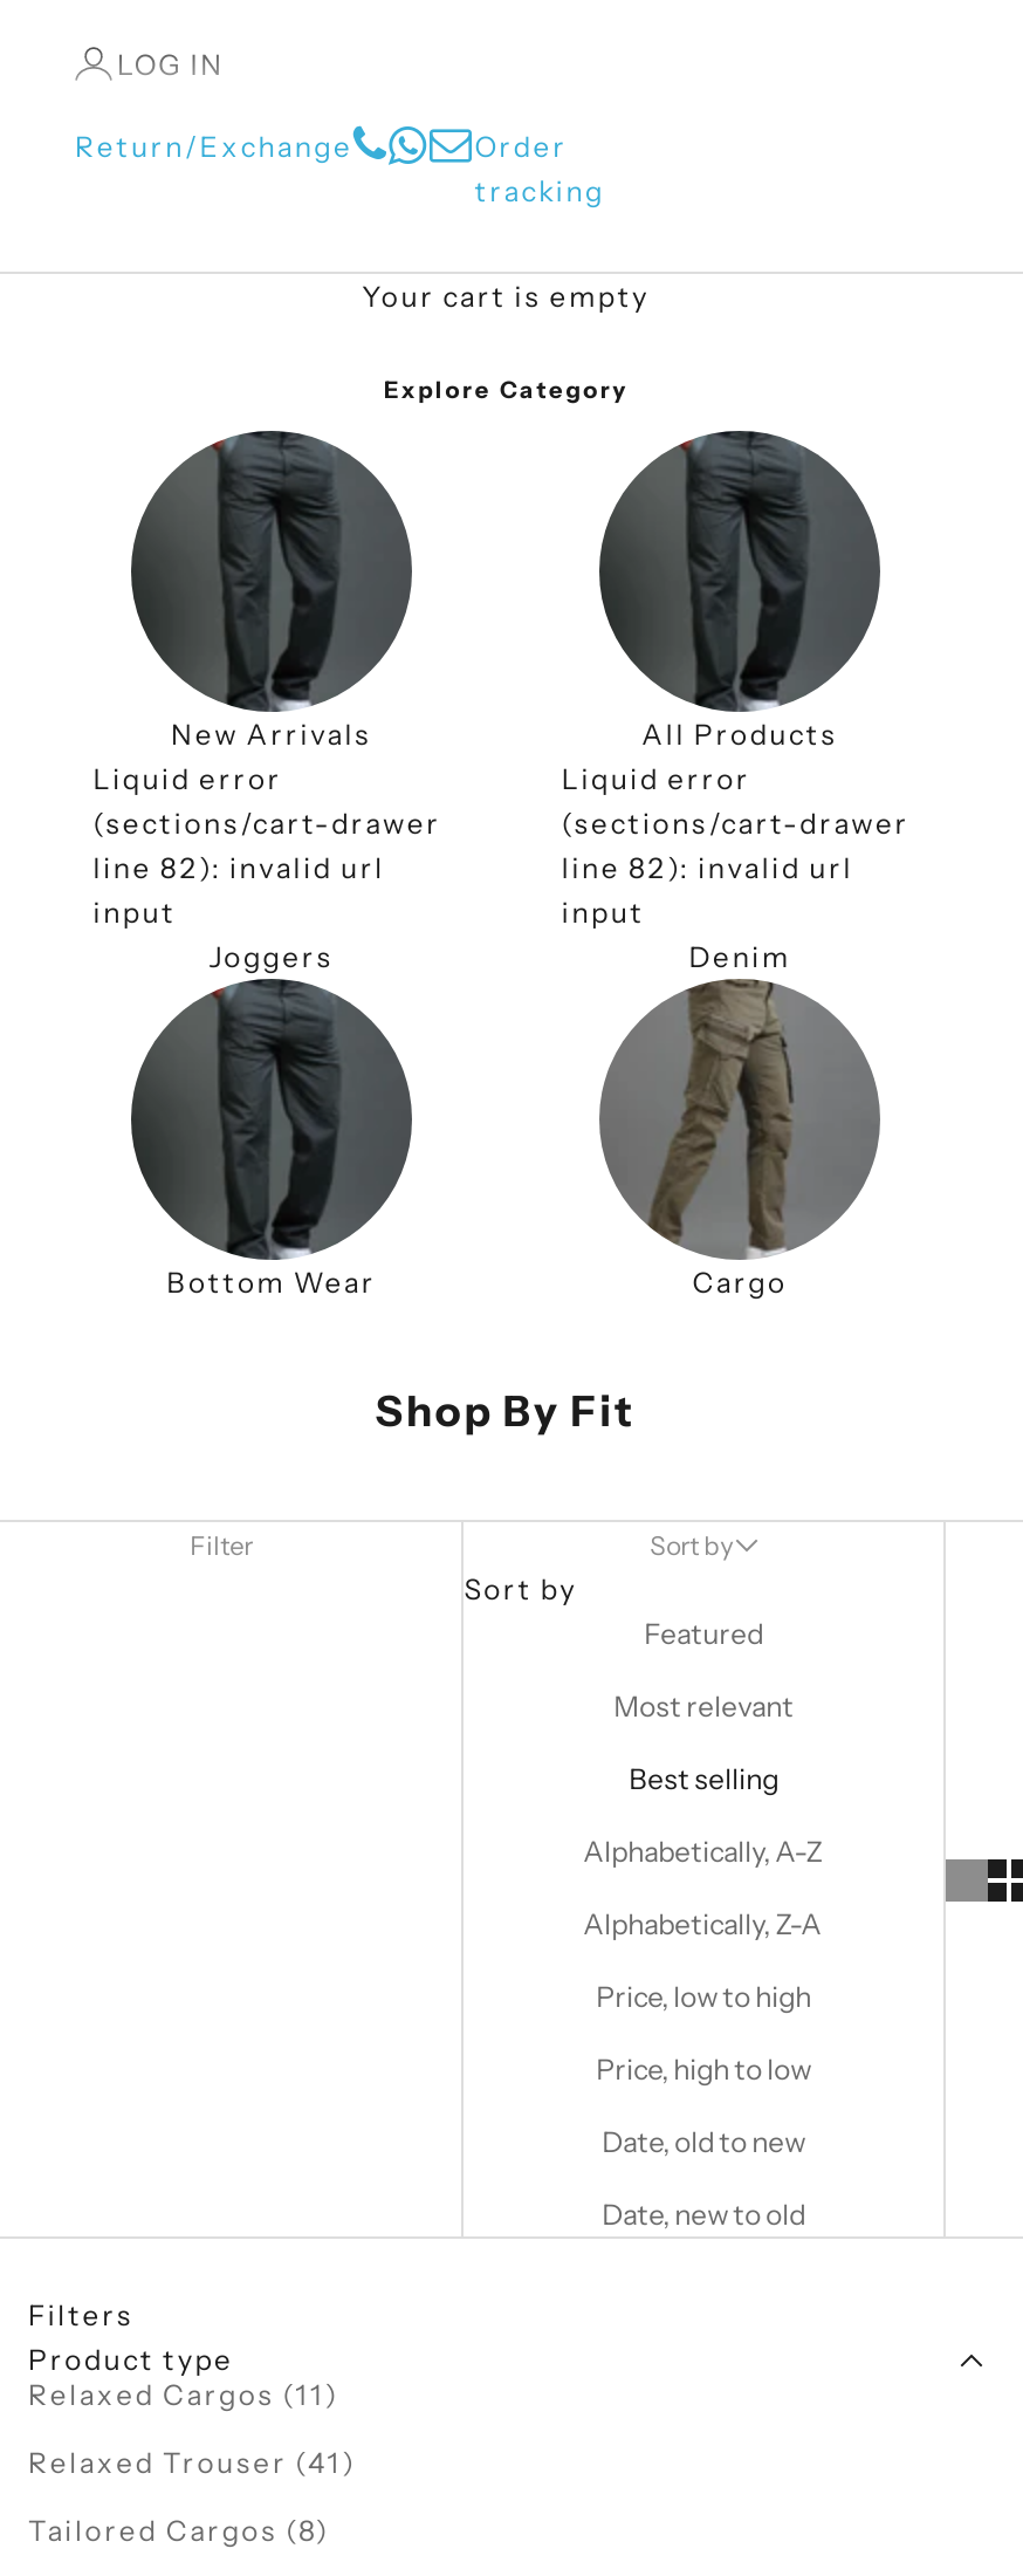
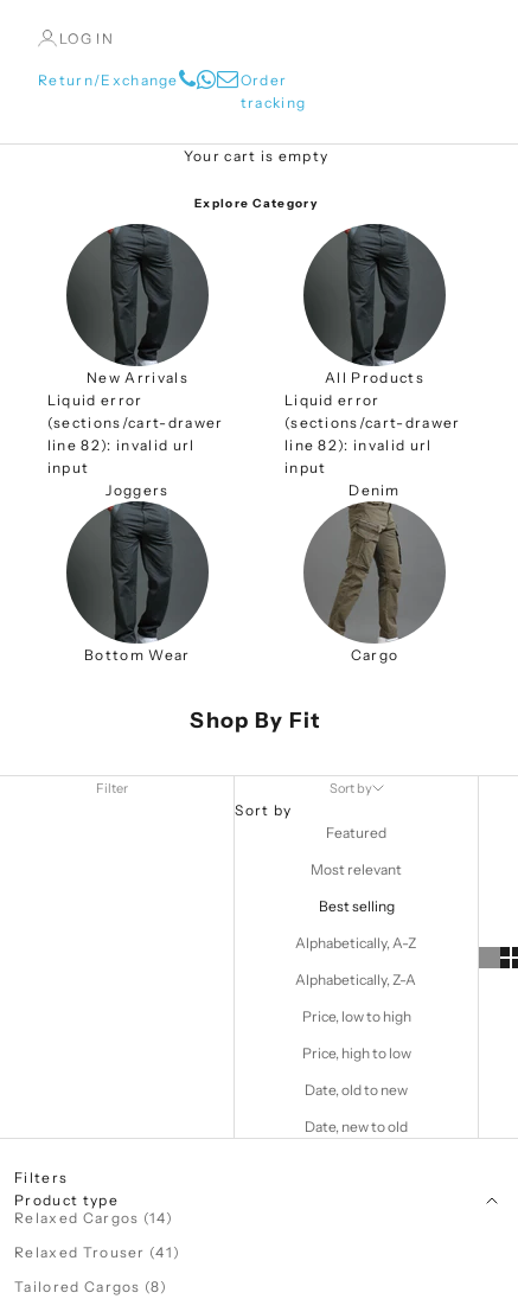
[28,2377,340,2412] Relaxed Cargos (11) -> [14,1209,173,1227] Relaxed Cargos (14)

